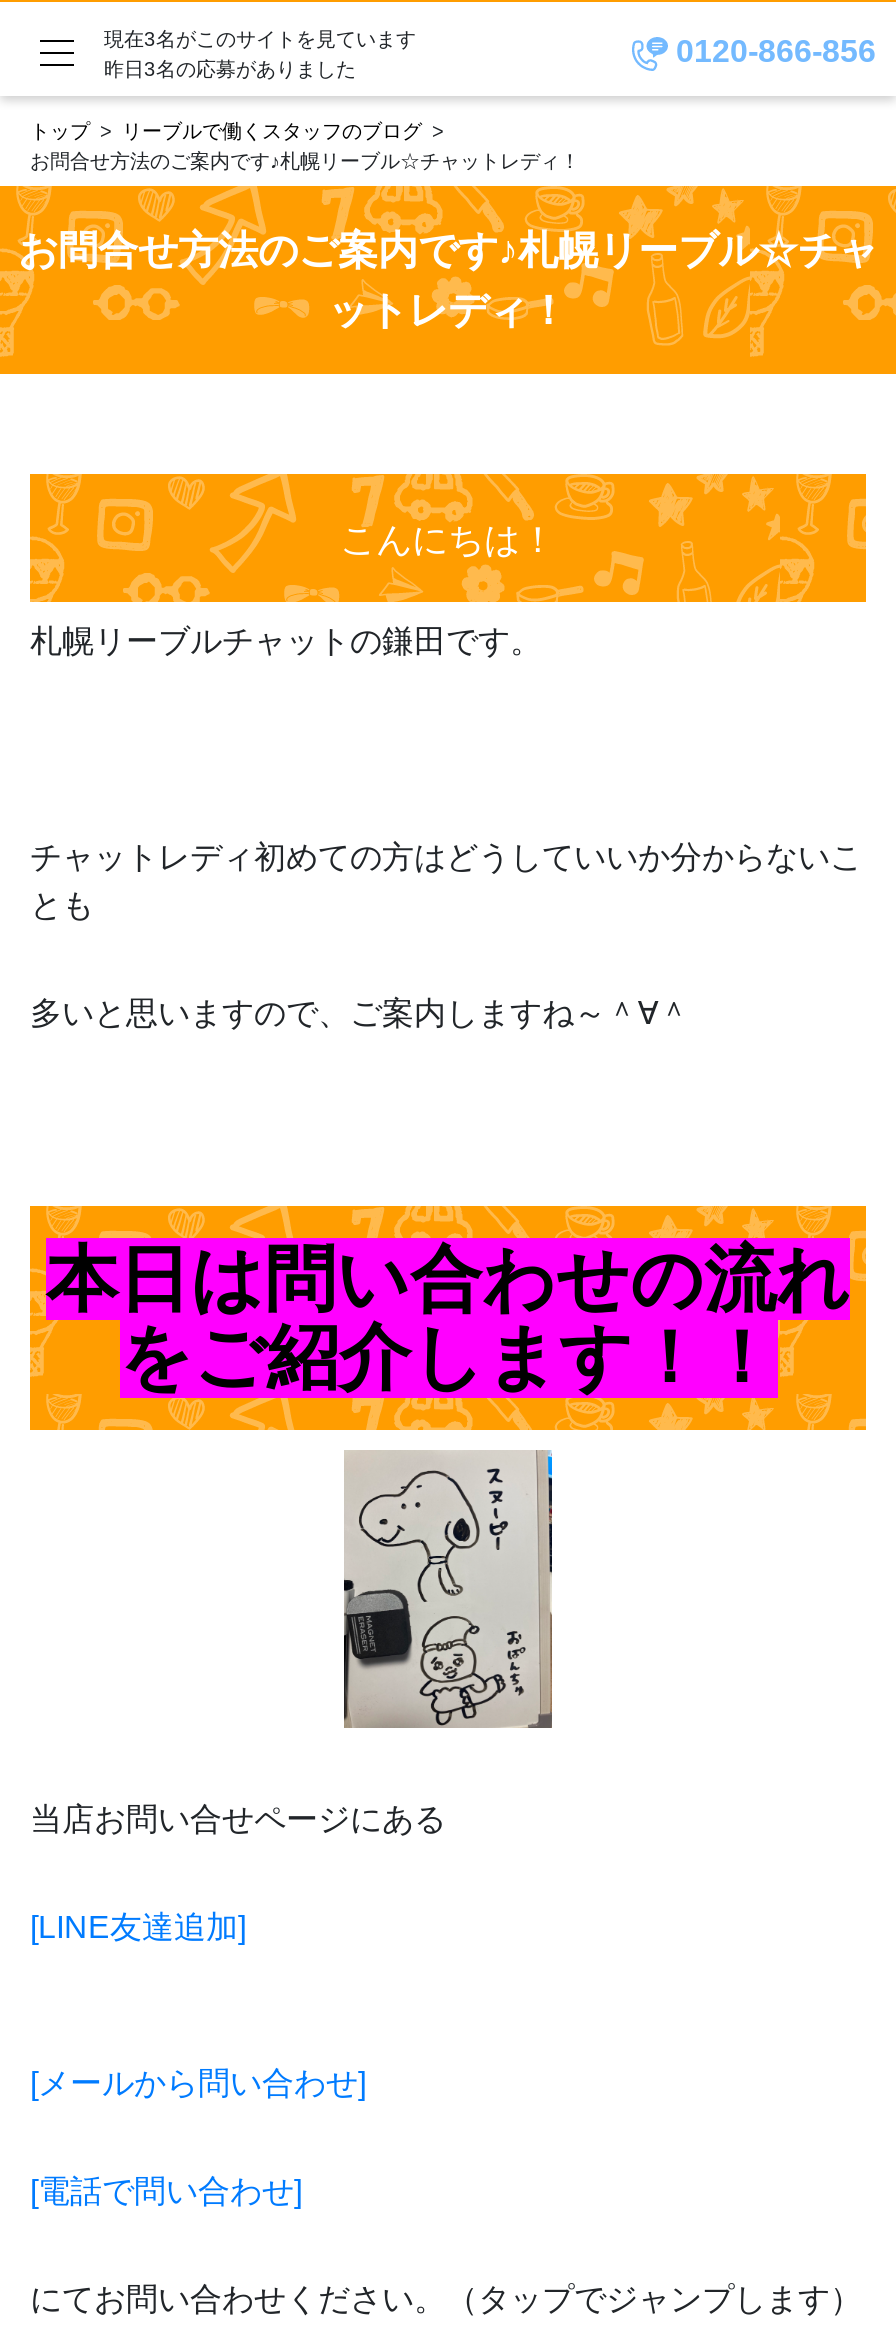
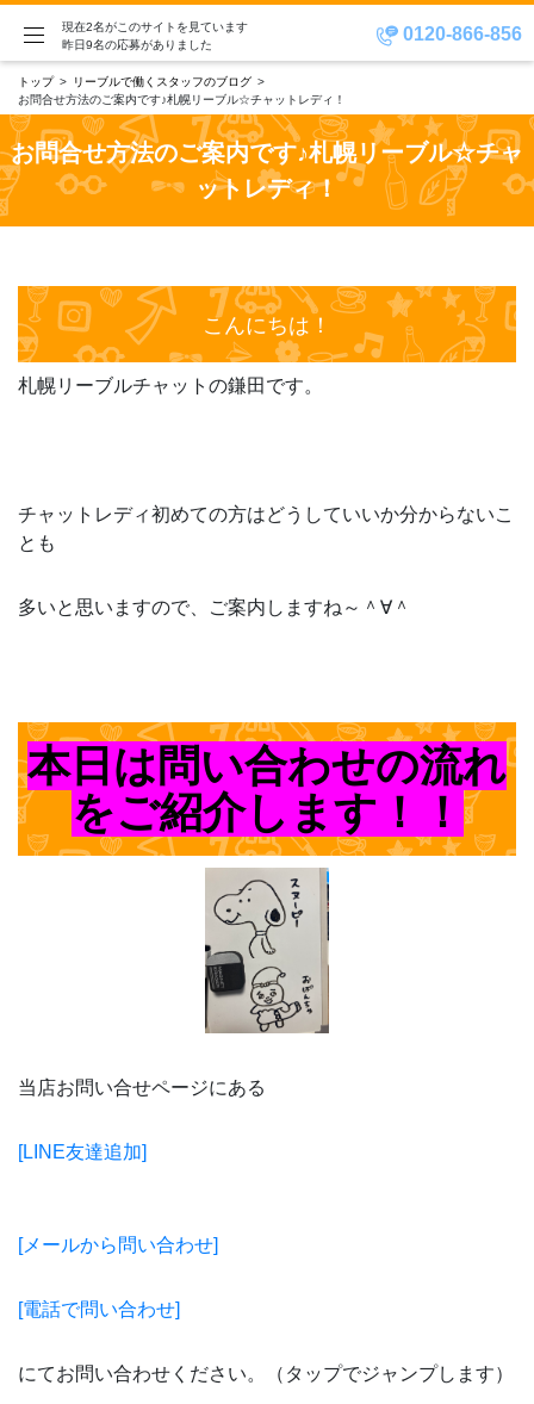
[104,27,416,49] 現在3名がこのサイトを見ています -> [62,20,248,33] 現在2名がこのサイトを見ています
[104,57,356,79] 昨日3名の応募がありました -> [62,38,212,51] 昨日9名の応募がありました

